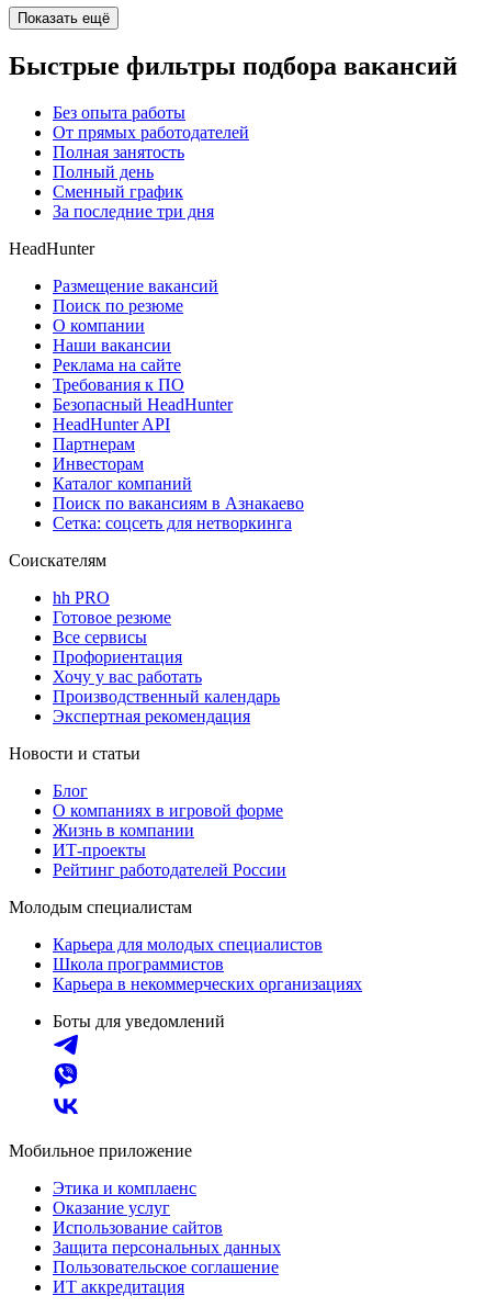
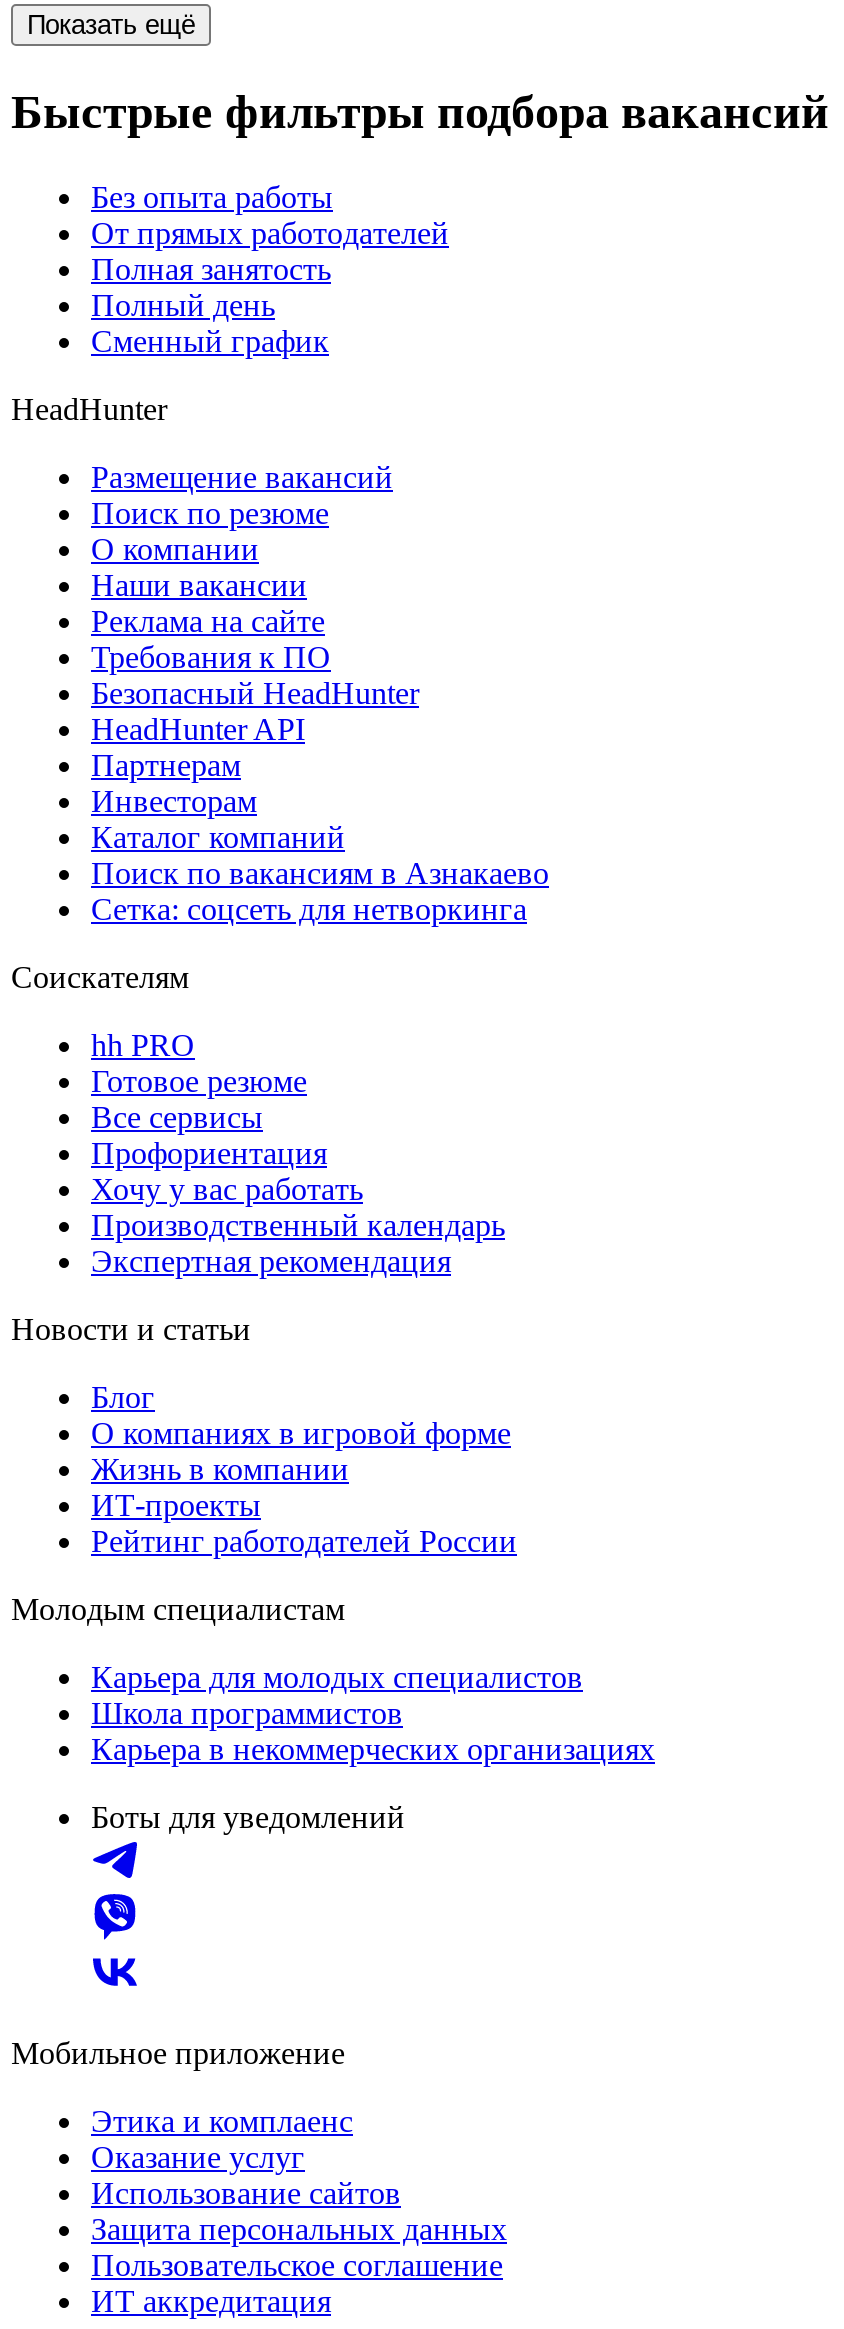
[53,202,214,220] За последние три дня -> none

